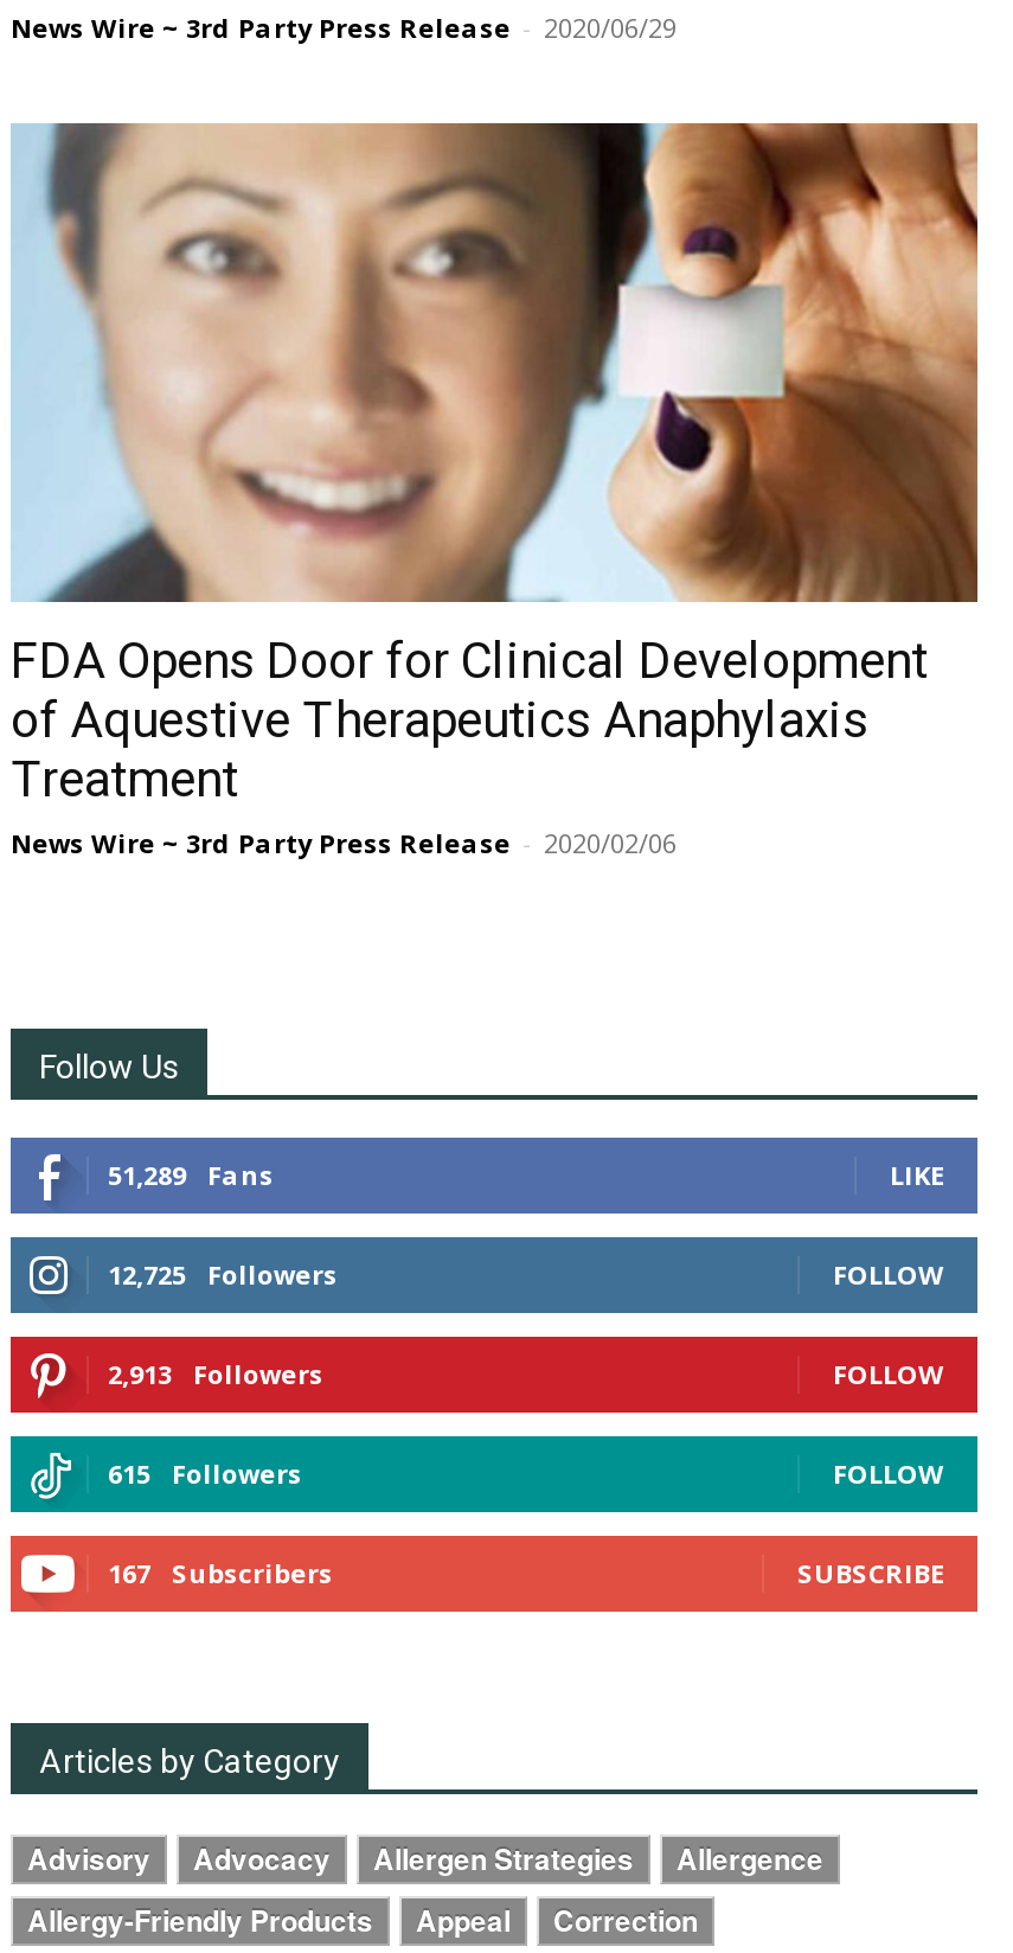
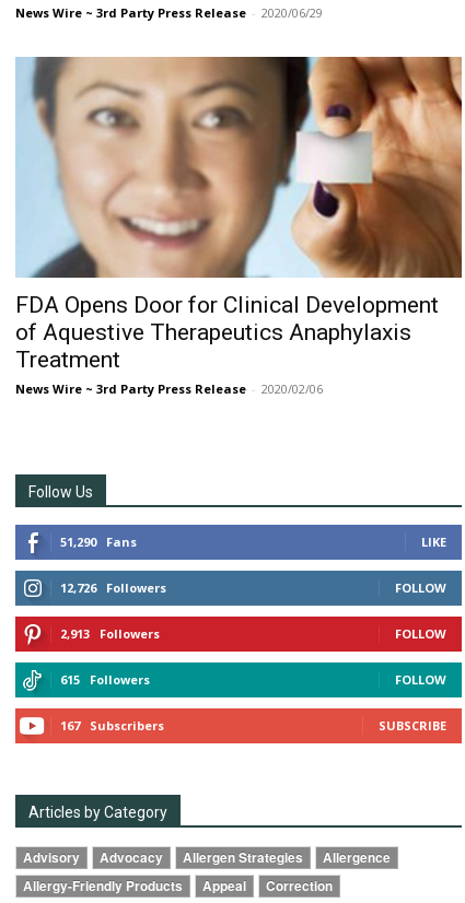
[108,1156,274,1192] 51,289 Fans -> [60,533,137,550] 51,290 Fans
[108,1256,338,1291] 12,725 Followers -> [60,579,166,596] 12,726 Followers

